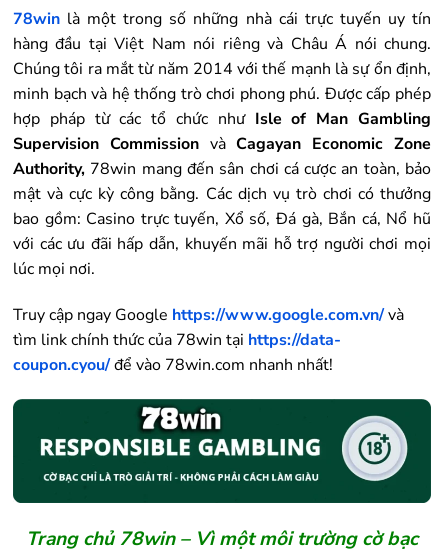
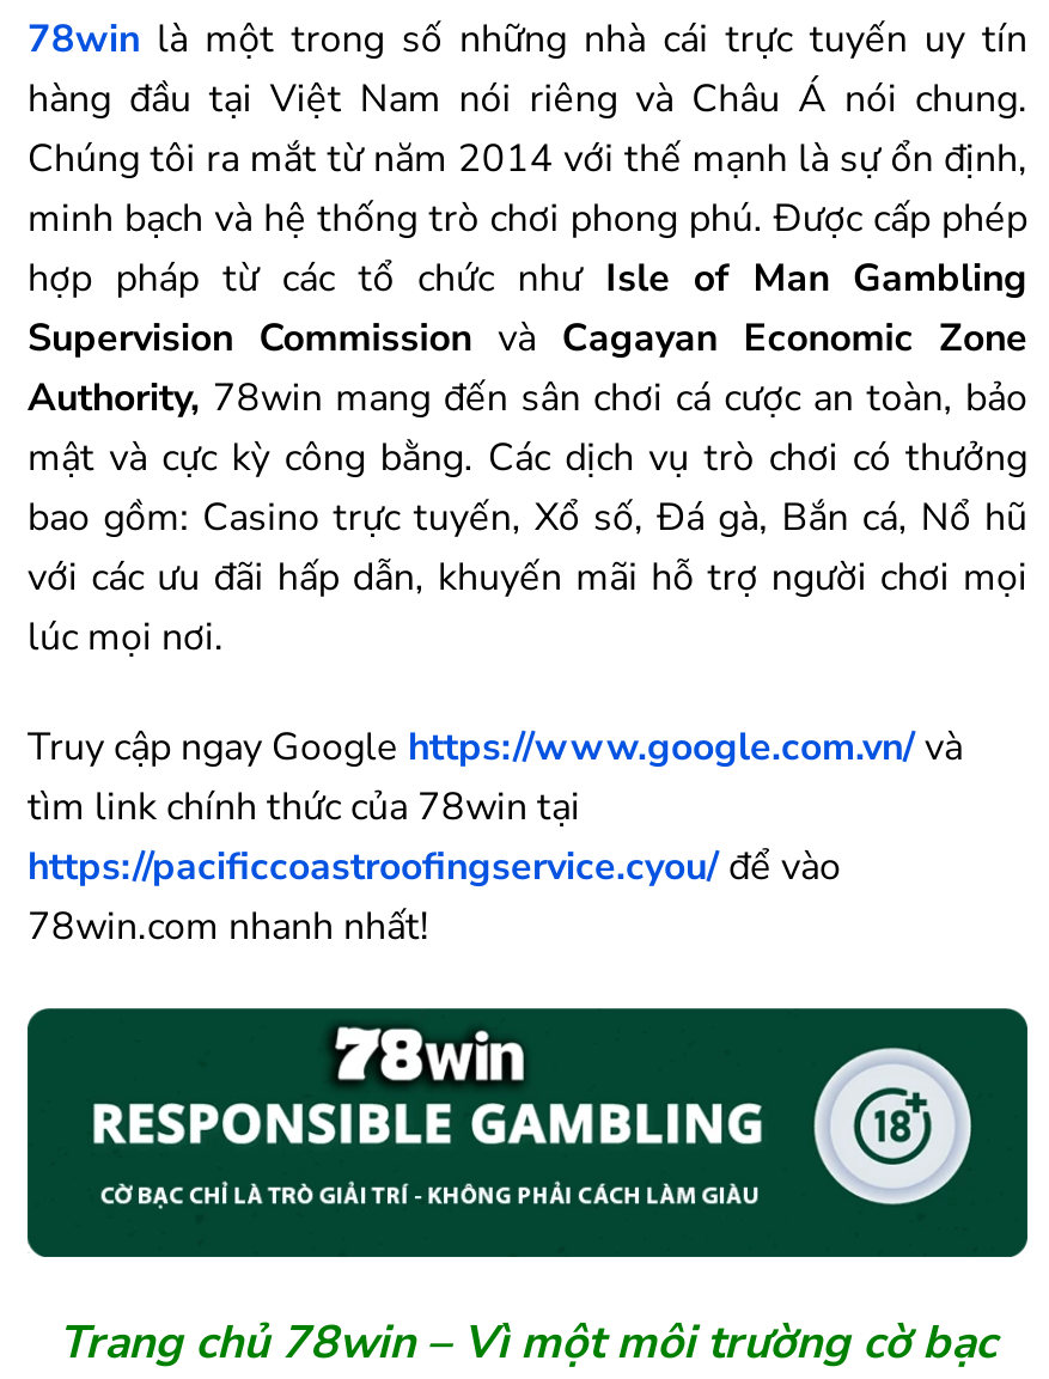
[13,329,341,376] tìm link chính thức của 78win tại https://data- | coupon.cyou/ để vào 78win.com nhanh nhất! -> [28,781,841,953] tìm link chính thức của 78win tại | https://pacificcoastroofingservice.cyou/ để vào | 78win.com nhanh nhất!

